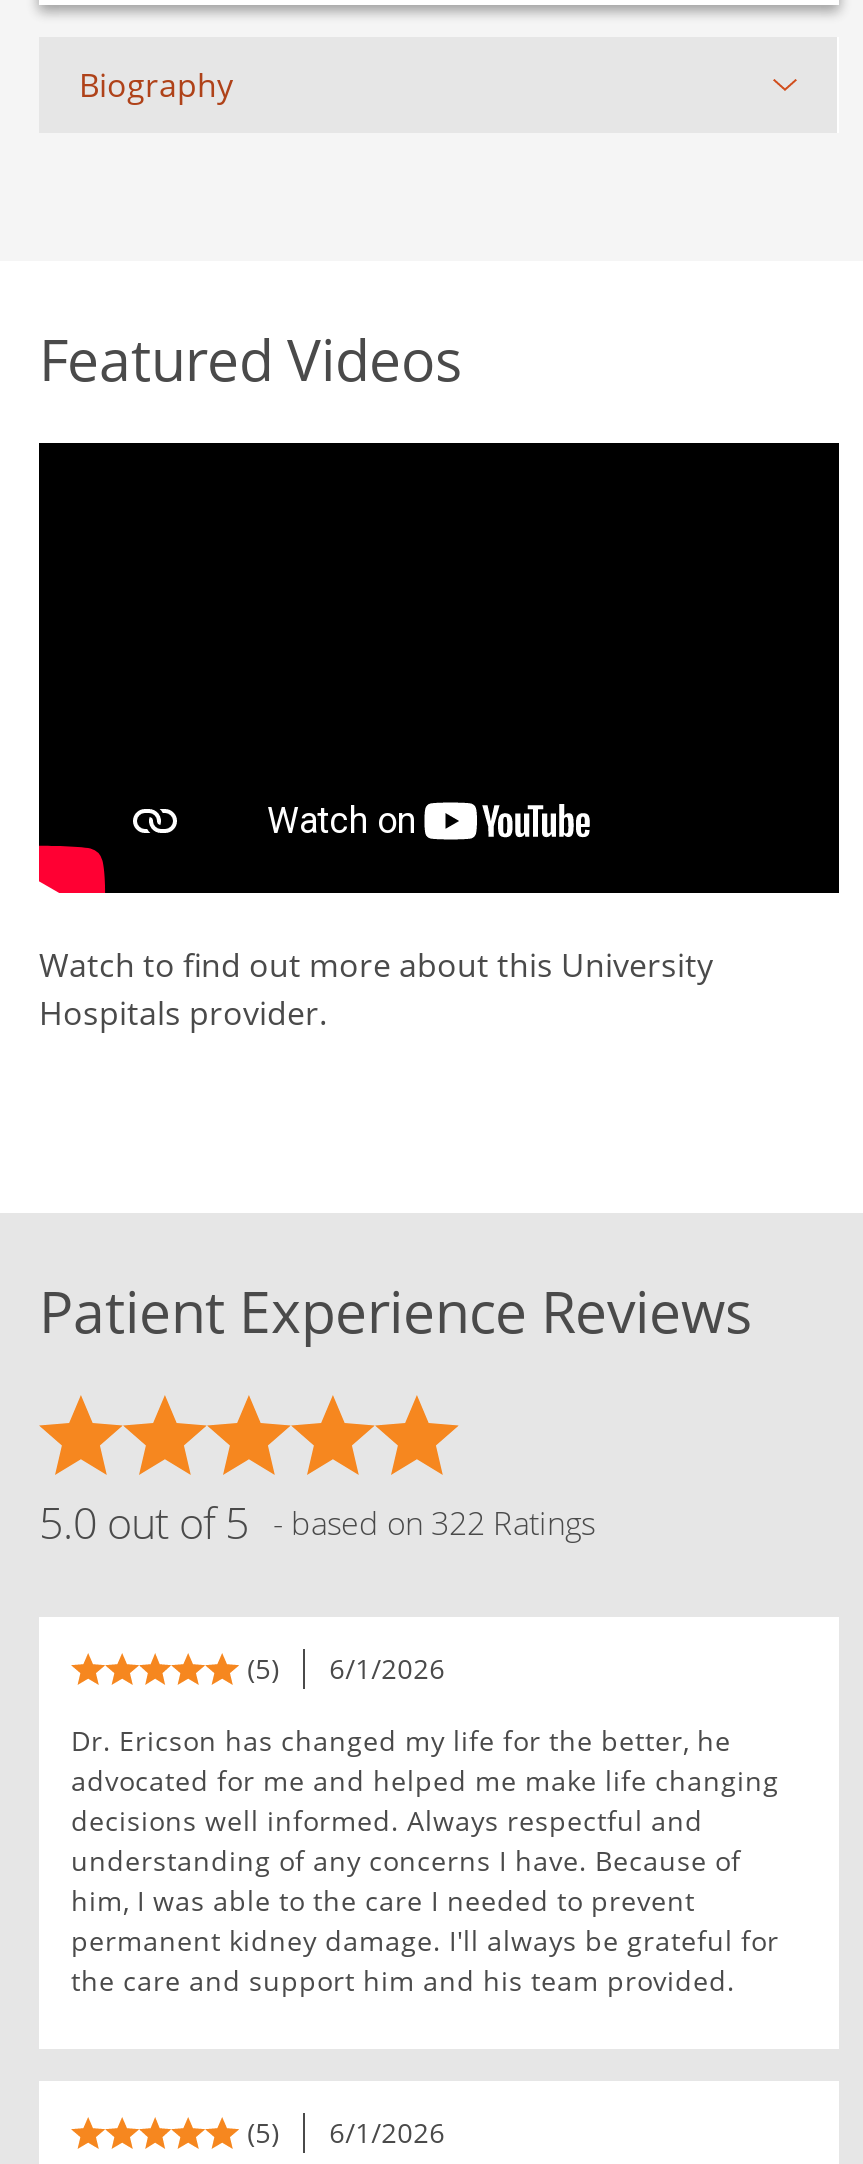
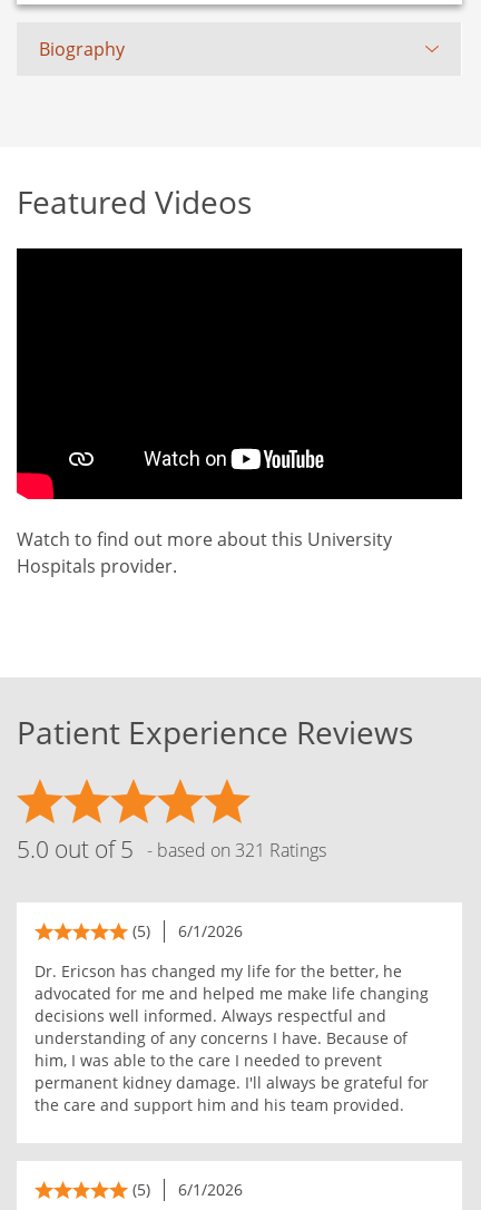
[39,1493,595,1551] 5.0 out of 5 - based on 322 Ratings -> [17,833,326,865] 5.0 out of 5 - based on 321 Ratings

